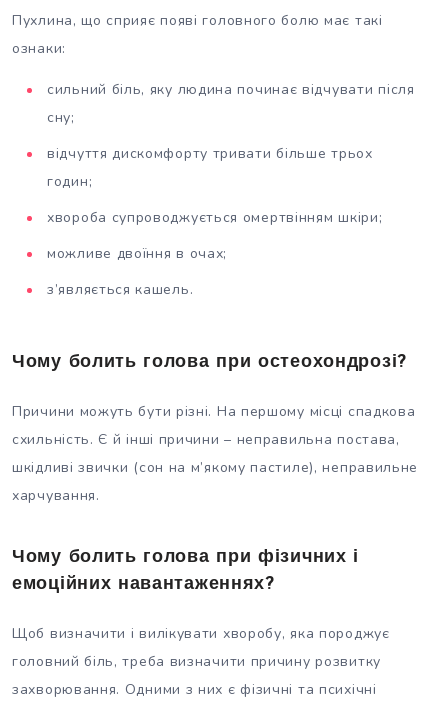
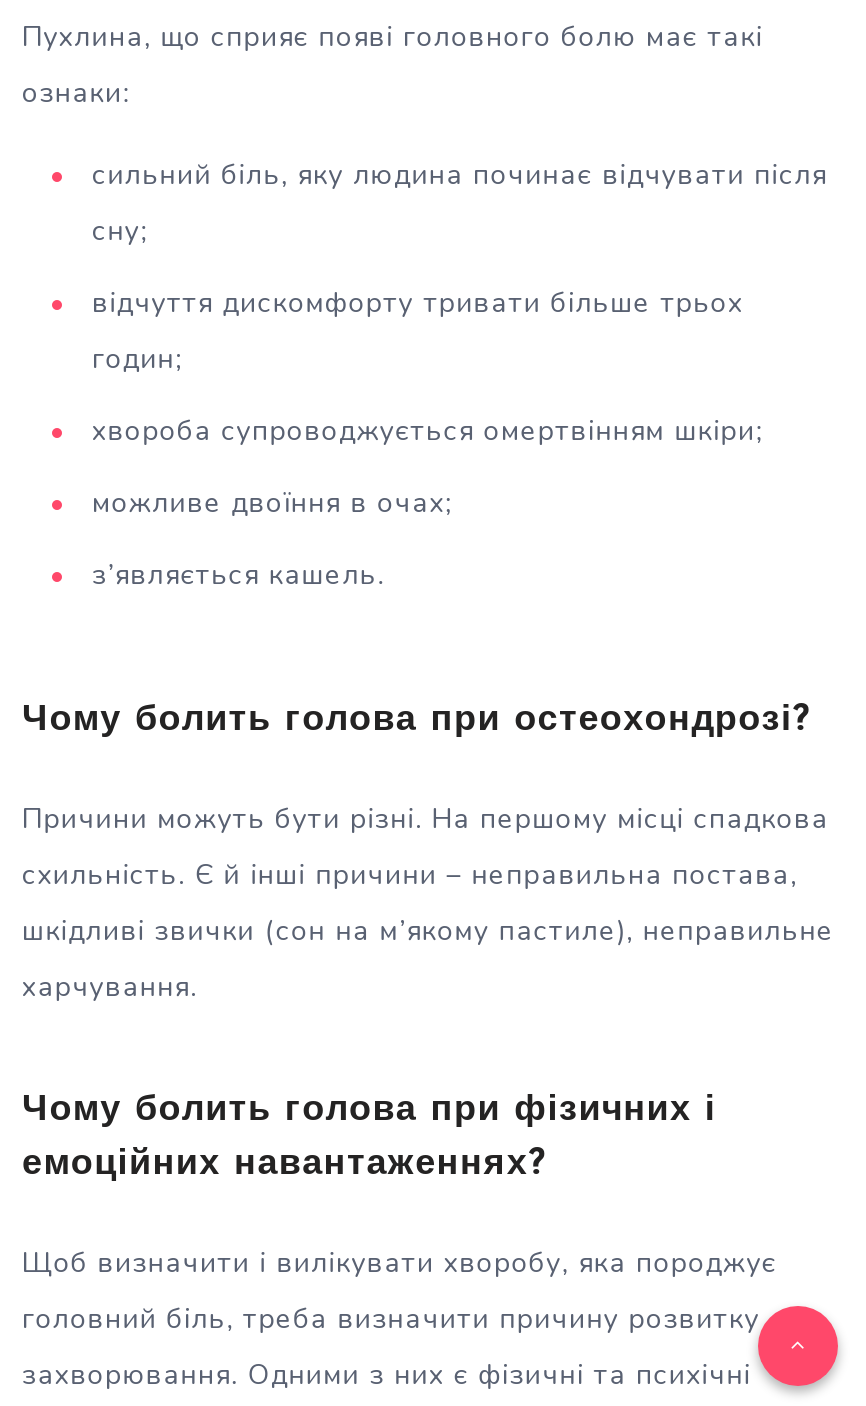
none -> [754,1304,842,1396] [image]

